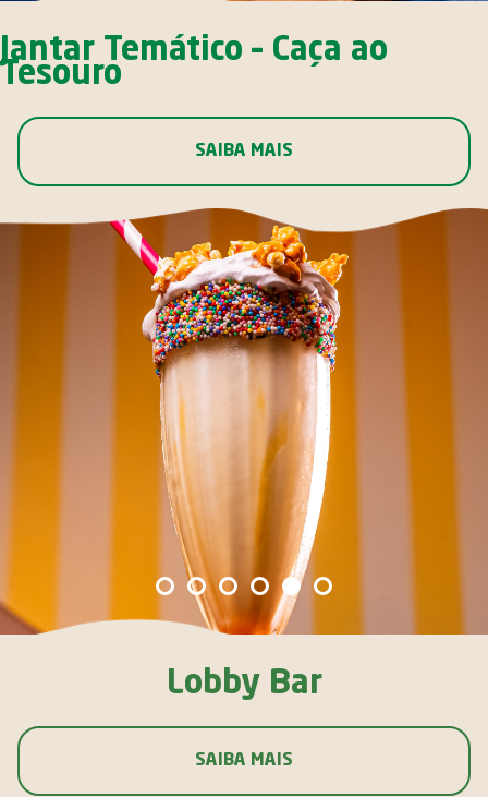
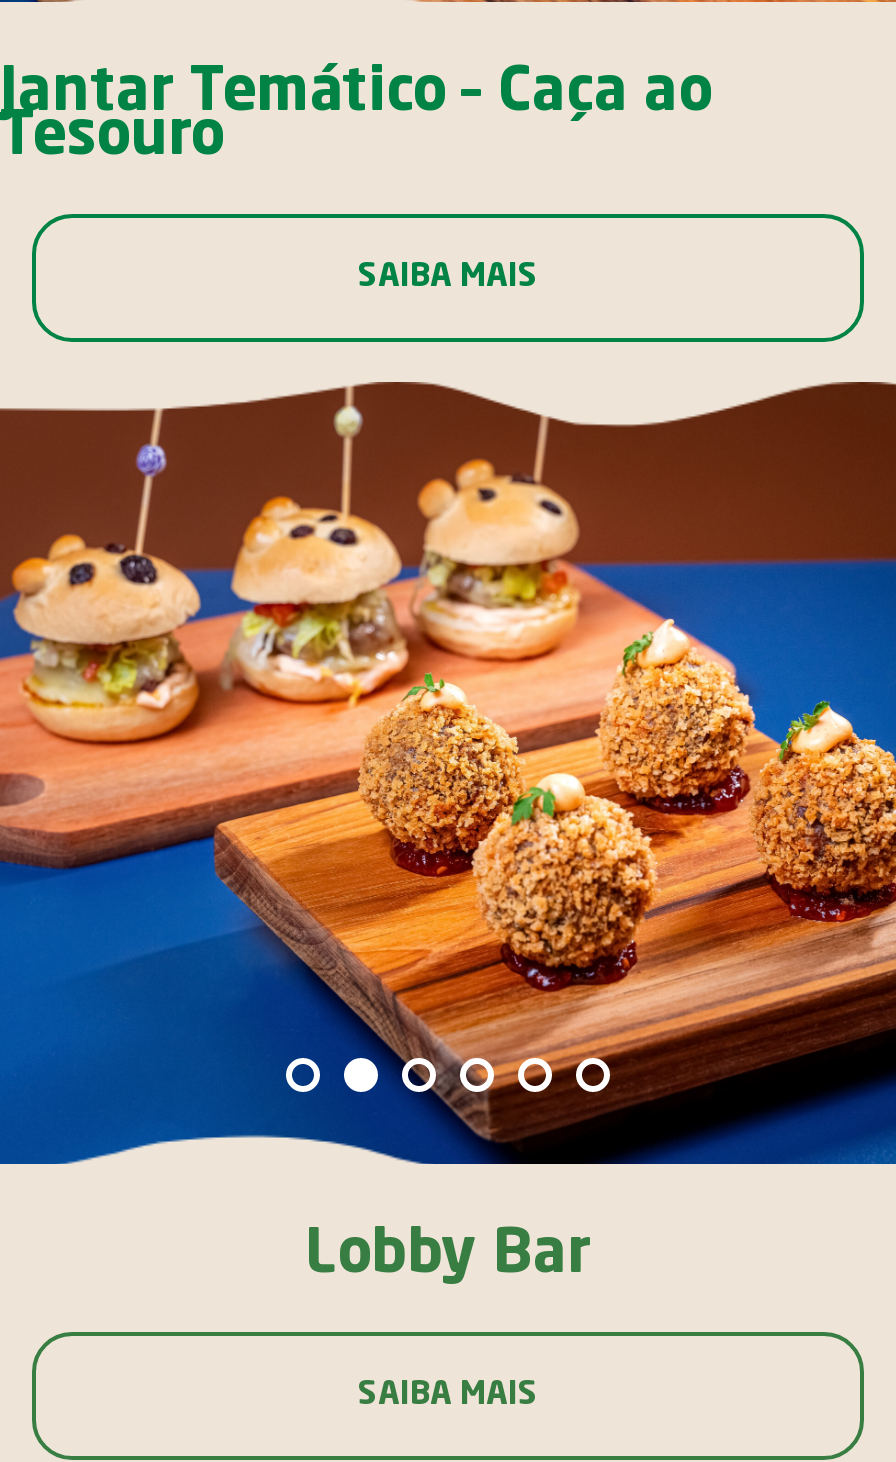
[3,208,485,636] [image] -> [6,382,890,1166] [image]

